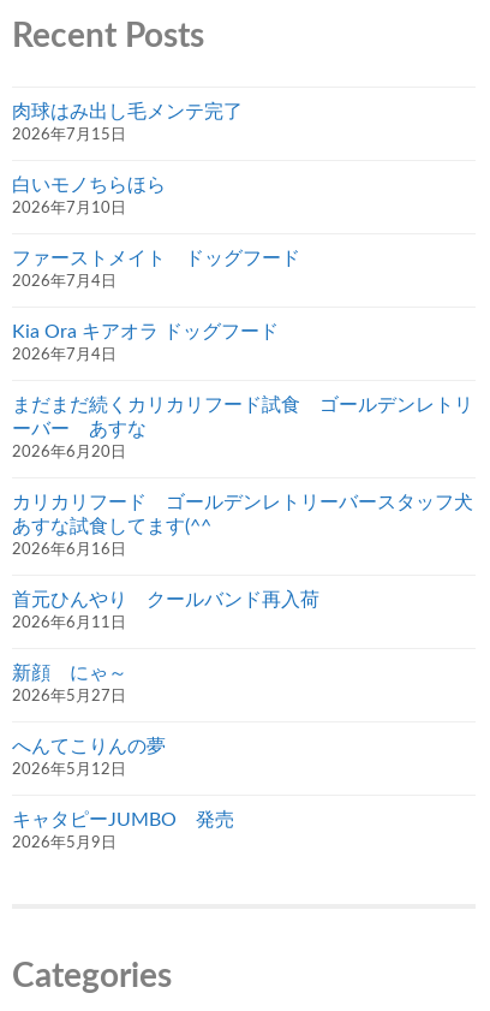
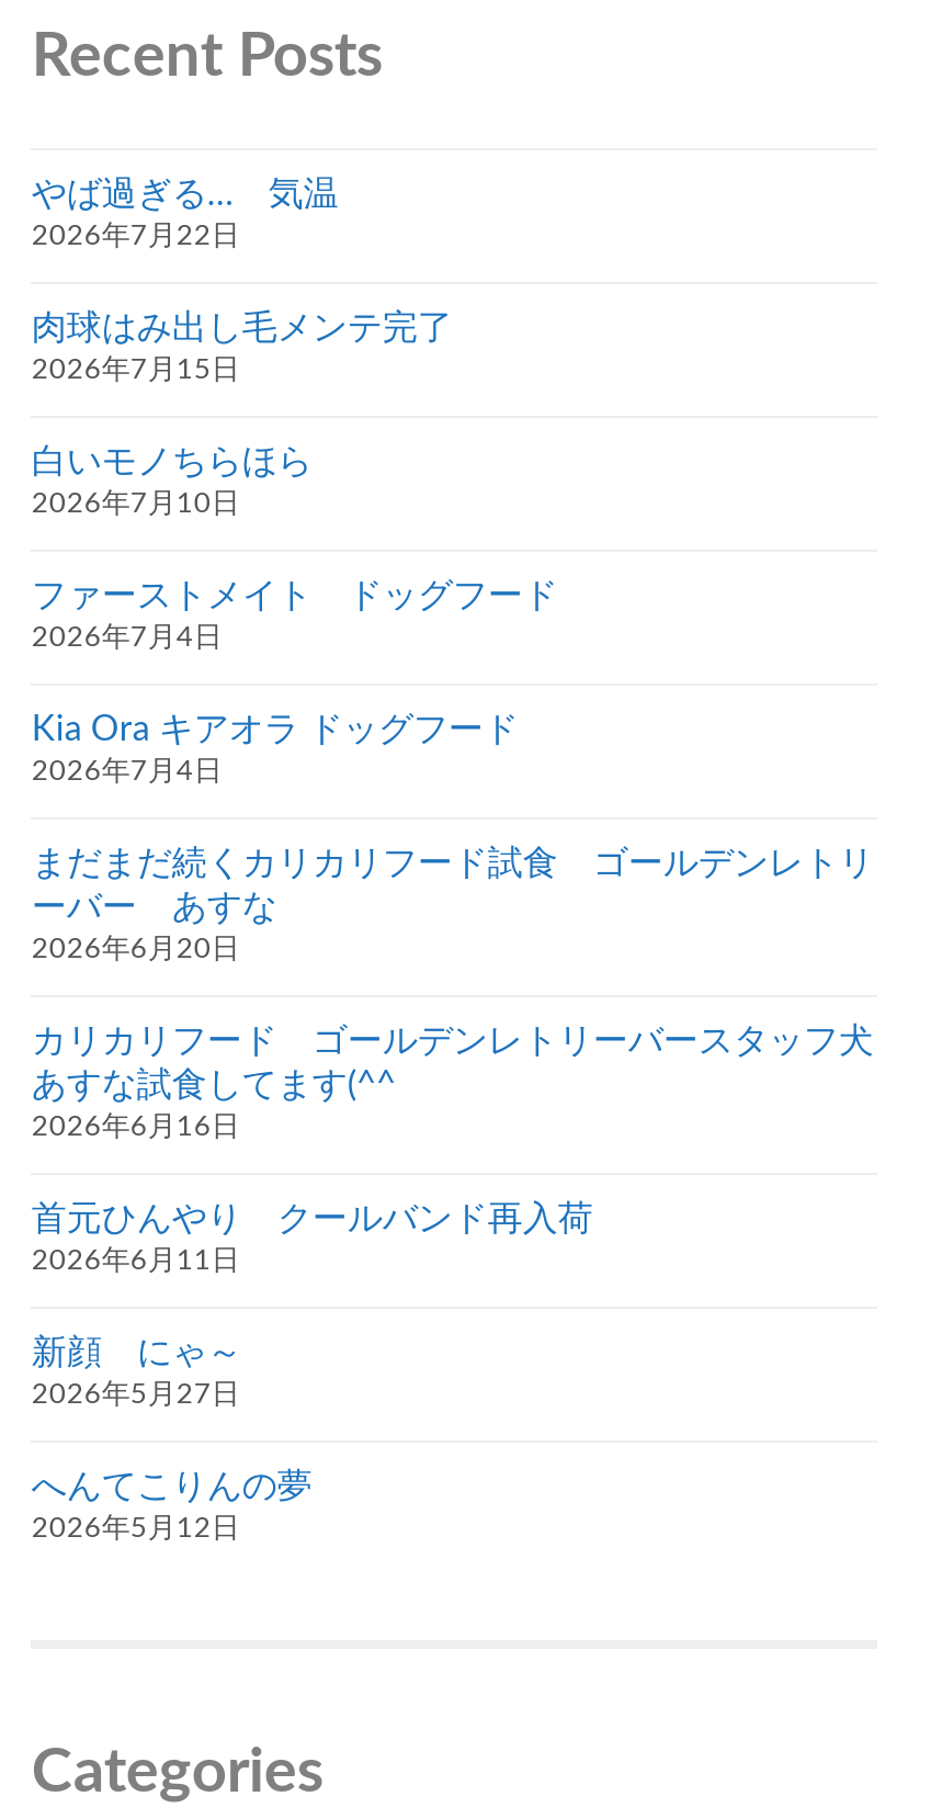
none -> [32,177,339,252] やば過ぎる… 気温 | 2026年7月22日
moved [12,103,474,778] -> [32,311,874,1544]: 肉球はみ出し毛メンテ完了 | 2026年7月15日 | 白いモノちらほら | ... | へんてこりんの夢 | 2026年5月12日
[12,811,235,851] キャタピーJUMBO 発売 | 2026年5月9日 -> none

